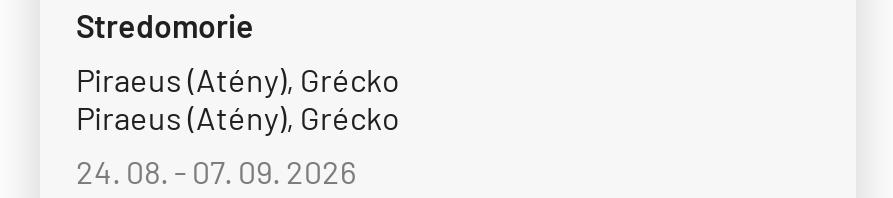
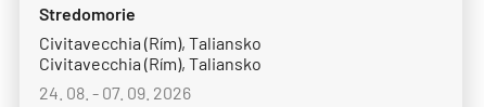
[76,60,400,136] Piraeus (Atény), Grécko | Piraeus (Atény), Grécko -> [39,32,262,73] Civitavecchia (Rím), Taliansko | Civitavecchia (Rím), Taliansko

